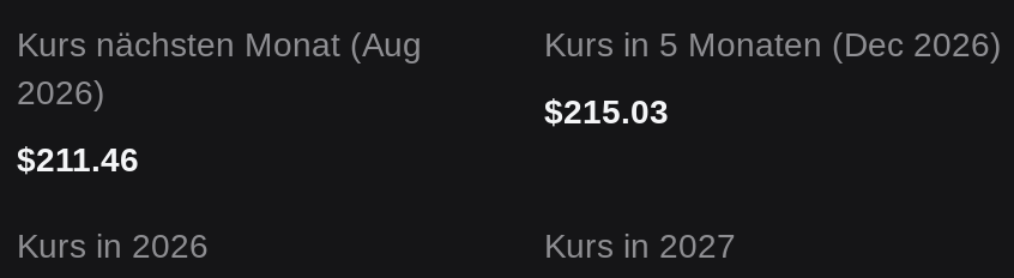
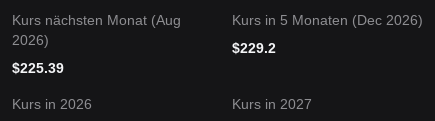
[544,92,669,131] $215.03 -> [232,40,276,56] $229.2
[17,140,139,179] $211.46 -> [12,60,64,76] $225.39

